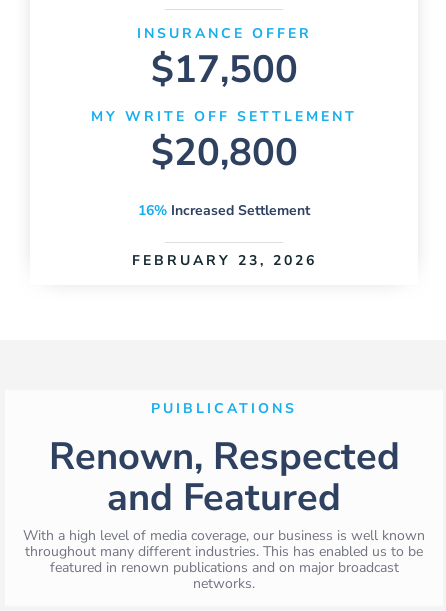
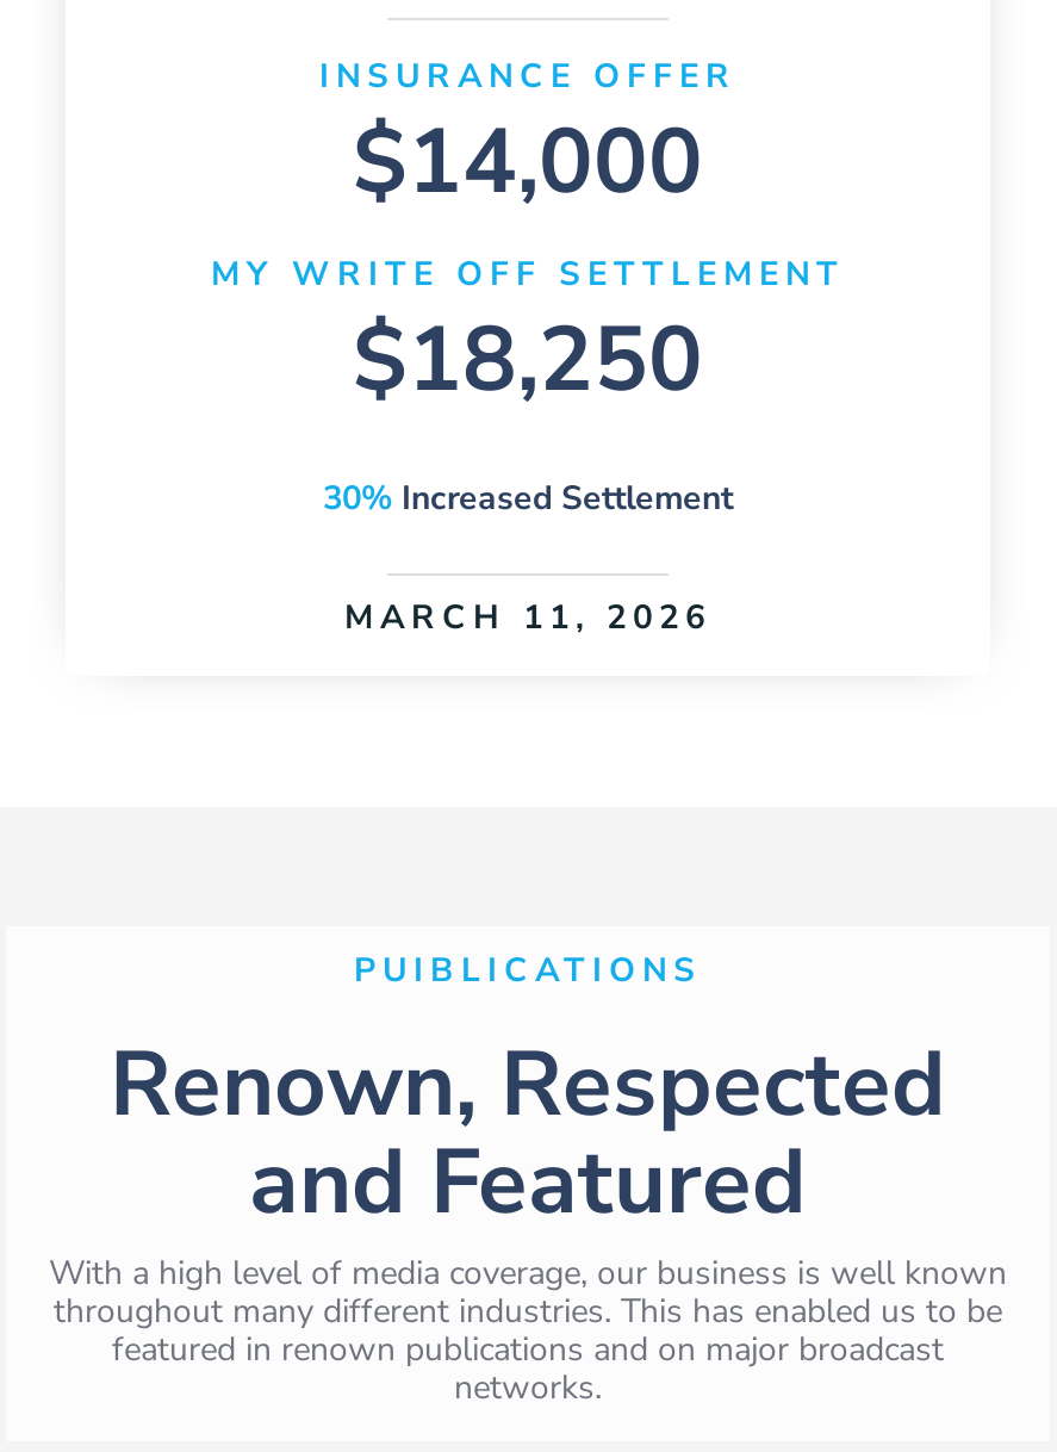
[150,44,297,95] $17,500 -> [353,101,703,222] $14,000
[150,127,297,178] $20,800 -> [353,299,703,420] $18,250
[138,201,310,220] 16% Increased Settlement -> [323,475,733,520] 30% Increased Settlement
[131,251,316,270] FEBRUARY 23, 2026 -> [344,594,711,639] MARCH 11, 2026

